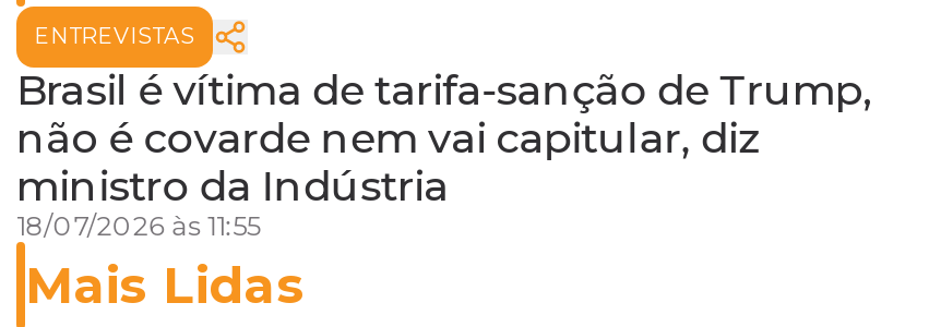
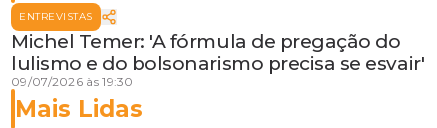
[16,66,872,243] Brasil é vítima de tarifa-sanção de Trump, | não é covarde nem vai capitular, diz | ministro da Indústria | 18/07/2026 às 11:55 -> [11,30,424,89] Michel Temer: 'A fórmula de pregação do | lulismo e do bolsonarismo precisa se esvair' | 09/07/2026 às 19:30

